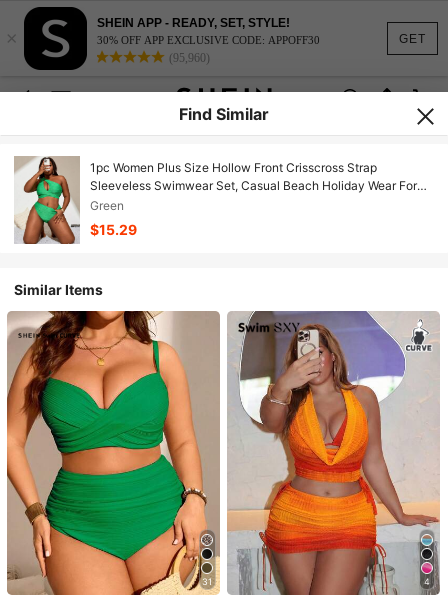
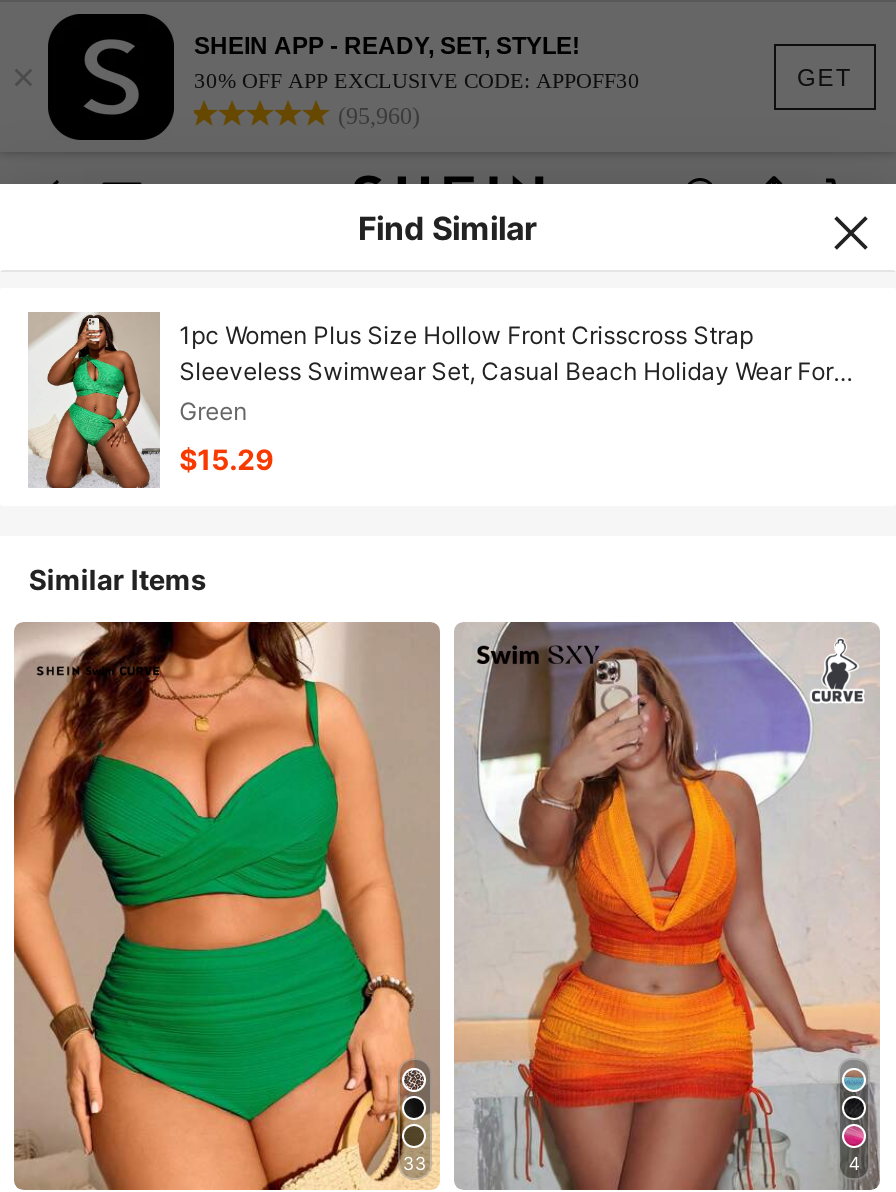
[202,576,212,587] 31 -> [403,1151,427,1173] 33

